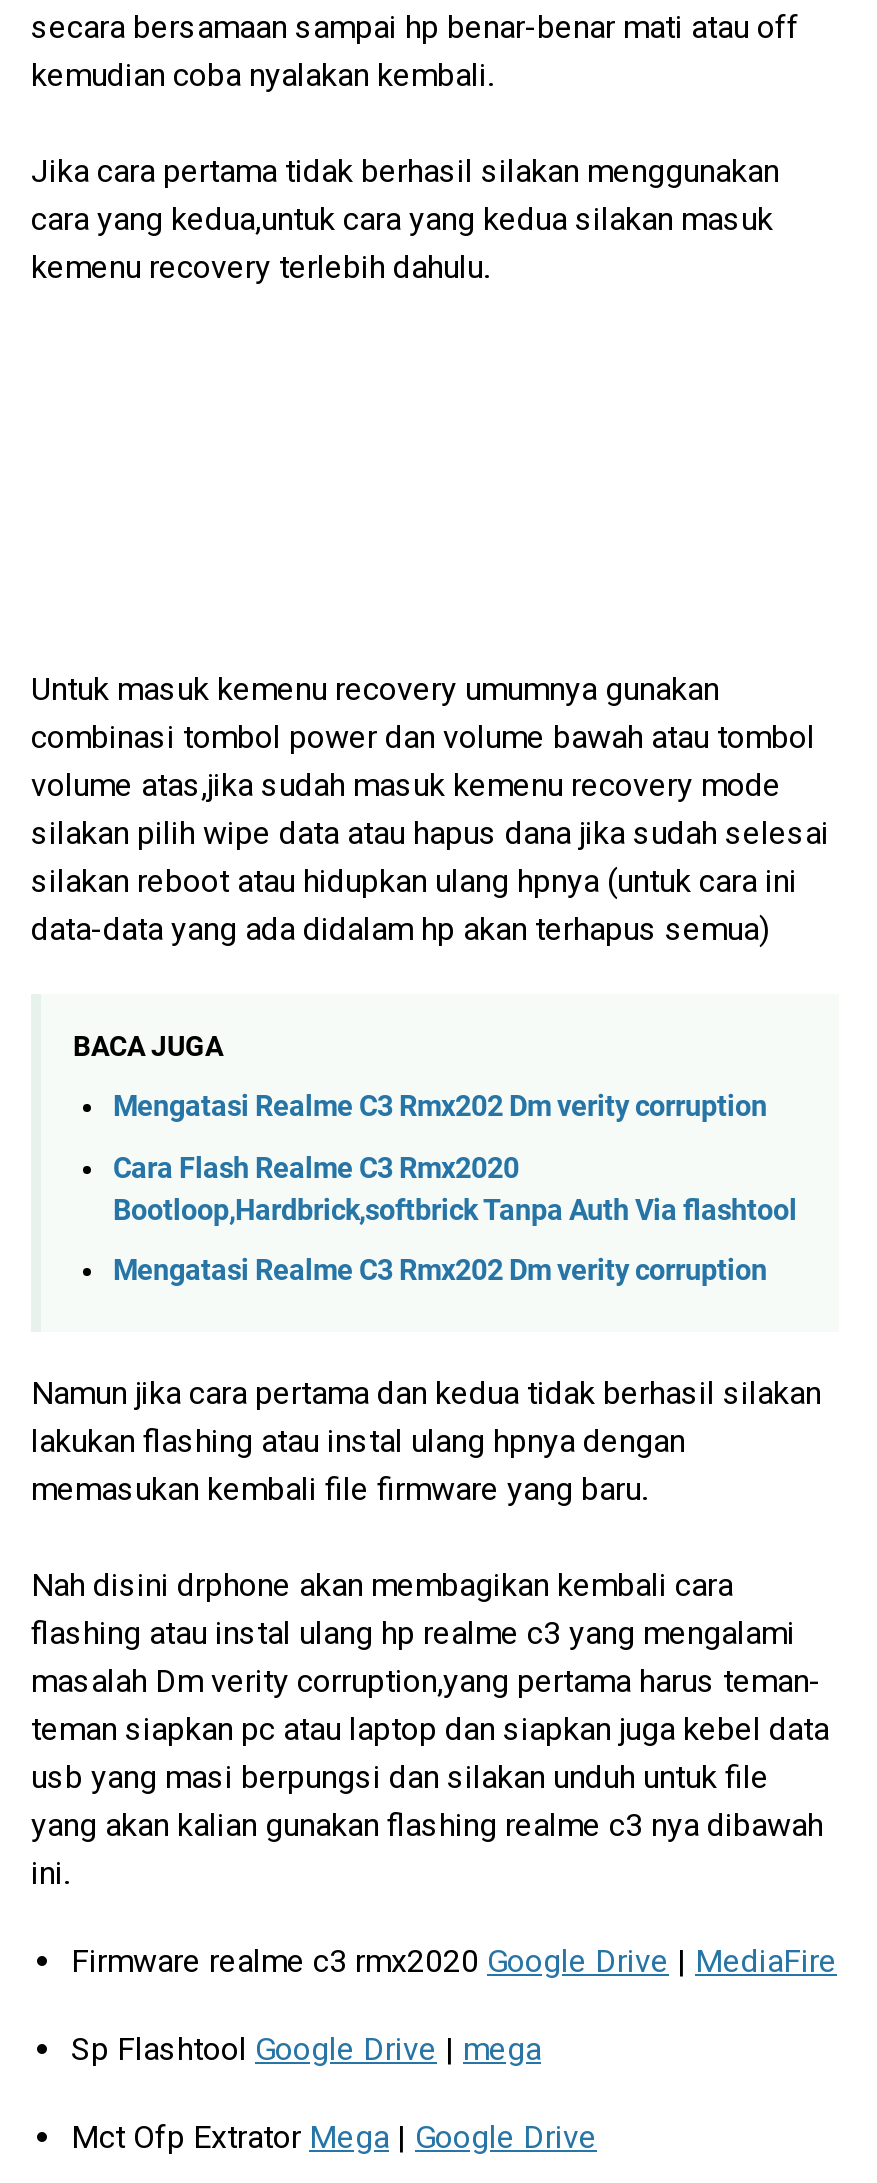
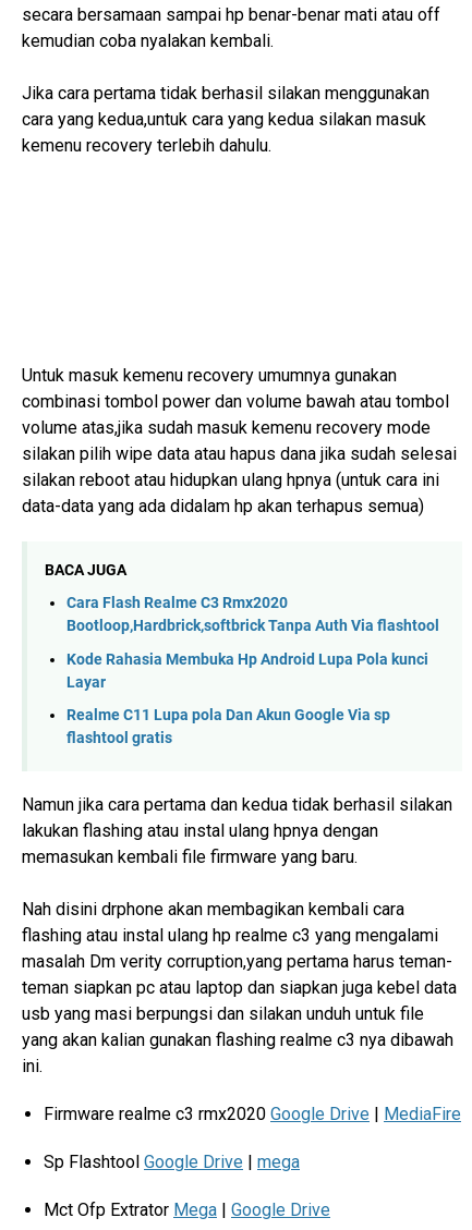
[113,1090,767,1124] Mengatasi Realme C3 Rmx202 Dm verity corruption -> none
moved [113,1152,797,1228] -> [66,594,439,635]: Cara Flash Realme C3 Rmx2020 | Bootloop,Hardbrick,softbrick Tanpa Auth Via flashtool
[113,1255,767,1289] Mengatasi Realme C3 Rmx202 Dm verity corruption -> [66,650,428,748] Kode Rahasia Membuka Hp Android Lupa Pola kunci | Layar | Realme C11 Lupa pola Dan Akun Google Via sp | flashtool gratis

